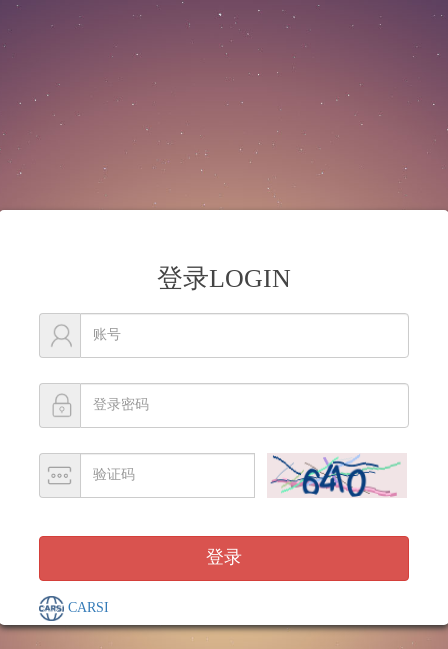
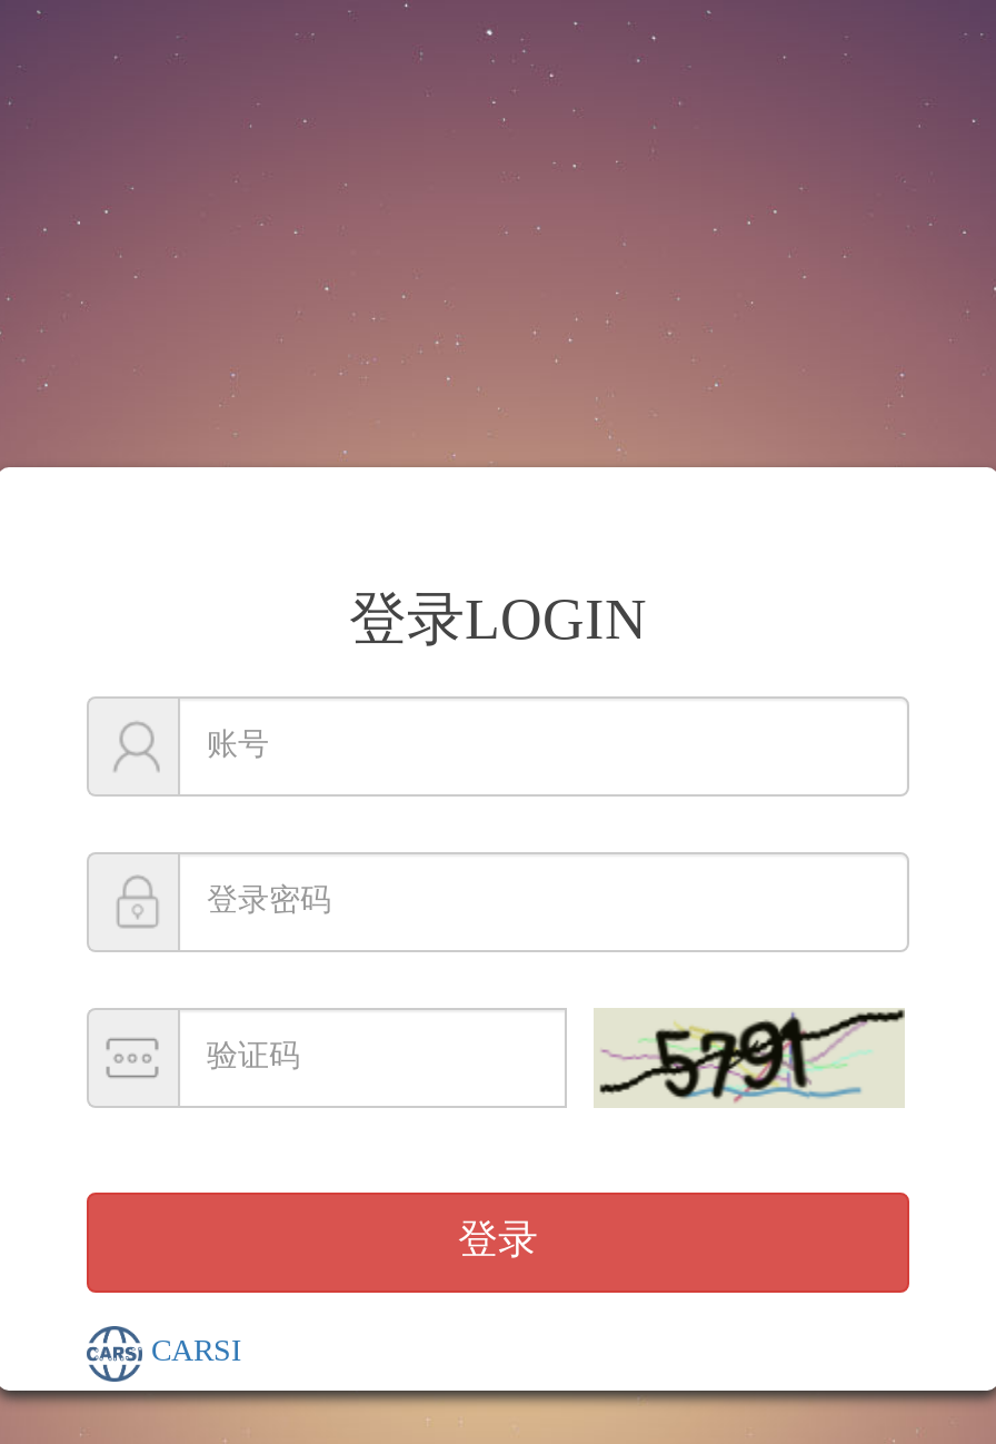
[269,454,406,498] [image] -> [596,1008,907,1106] [image]

